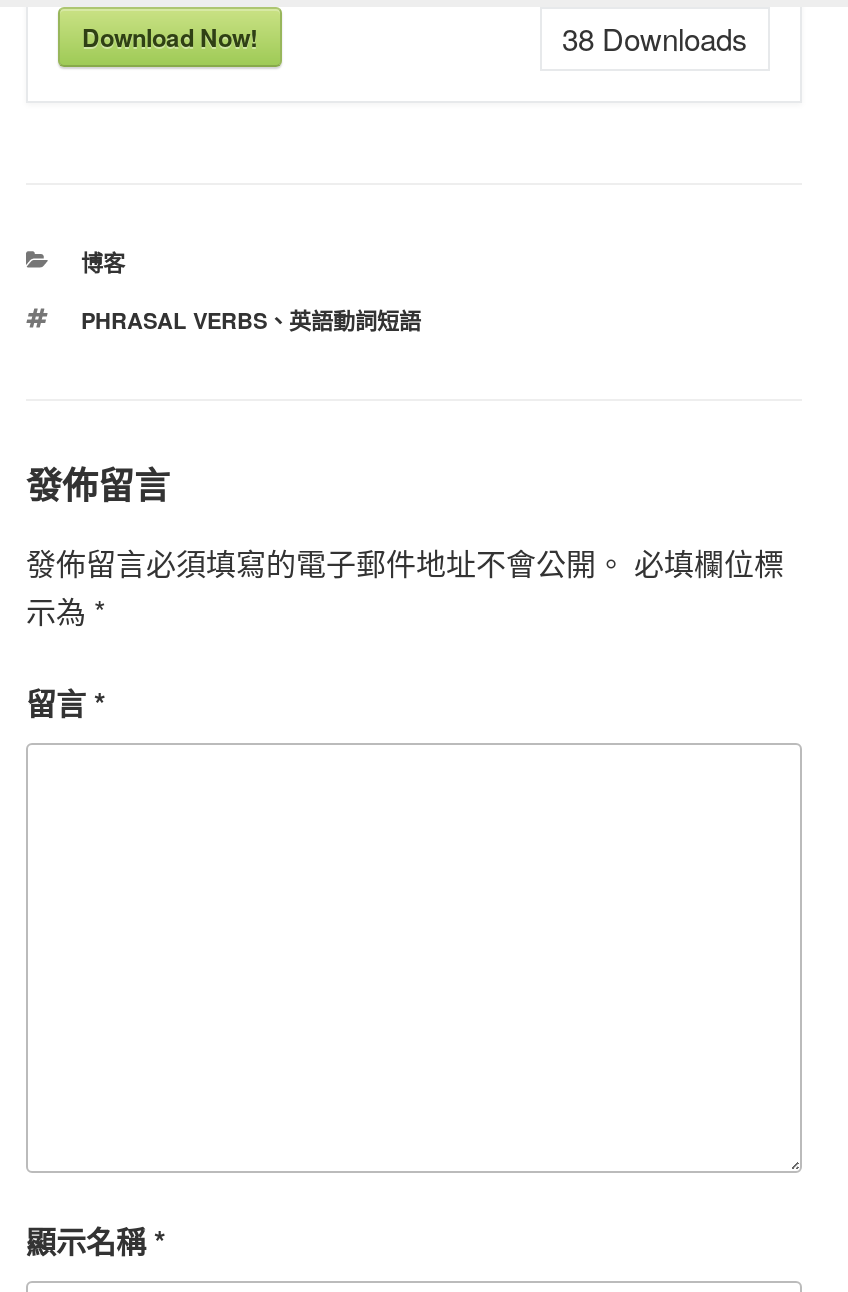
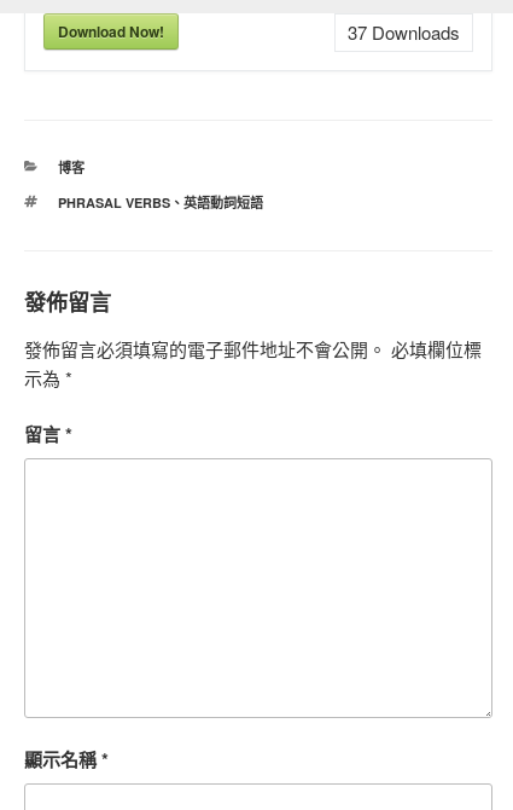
[562,17,748,59] 38 Downloads -> [348,19,460,45] 37 Downloads

